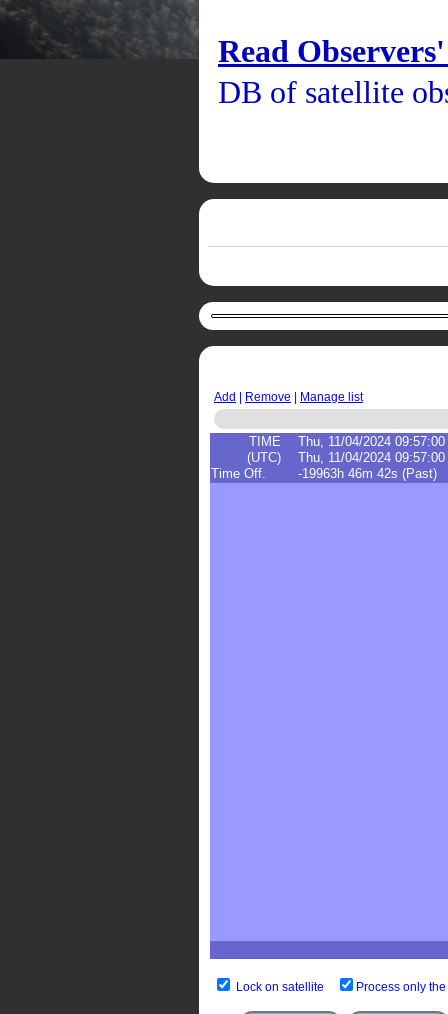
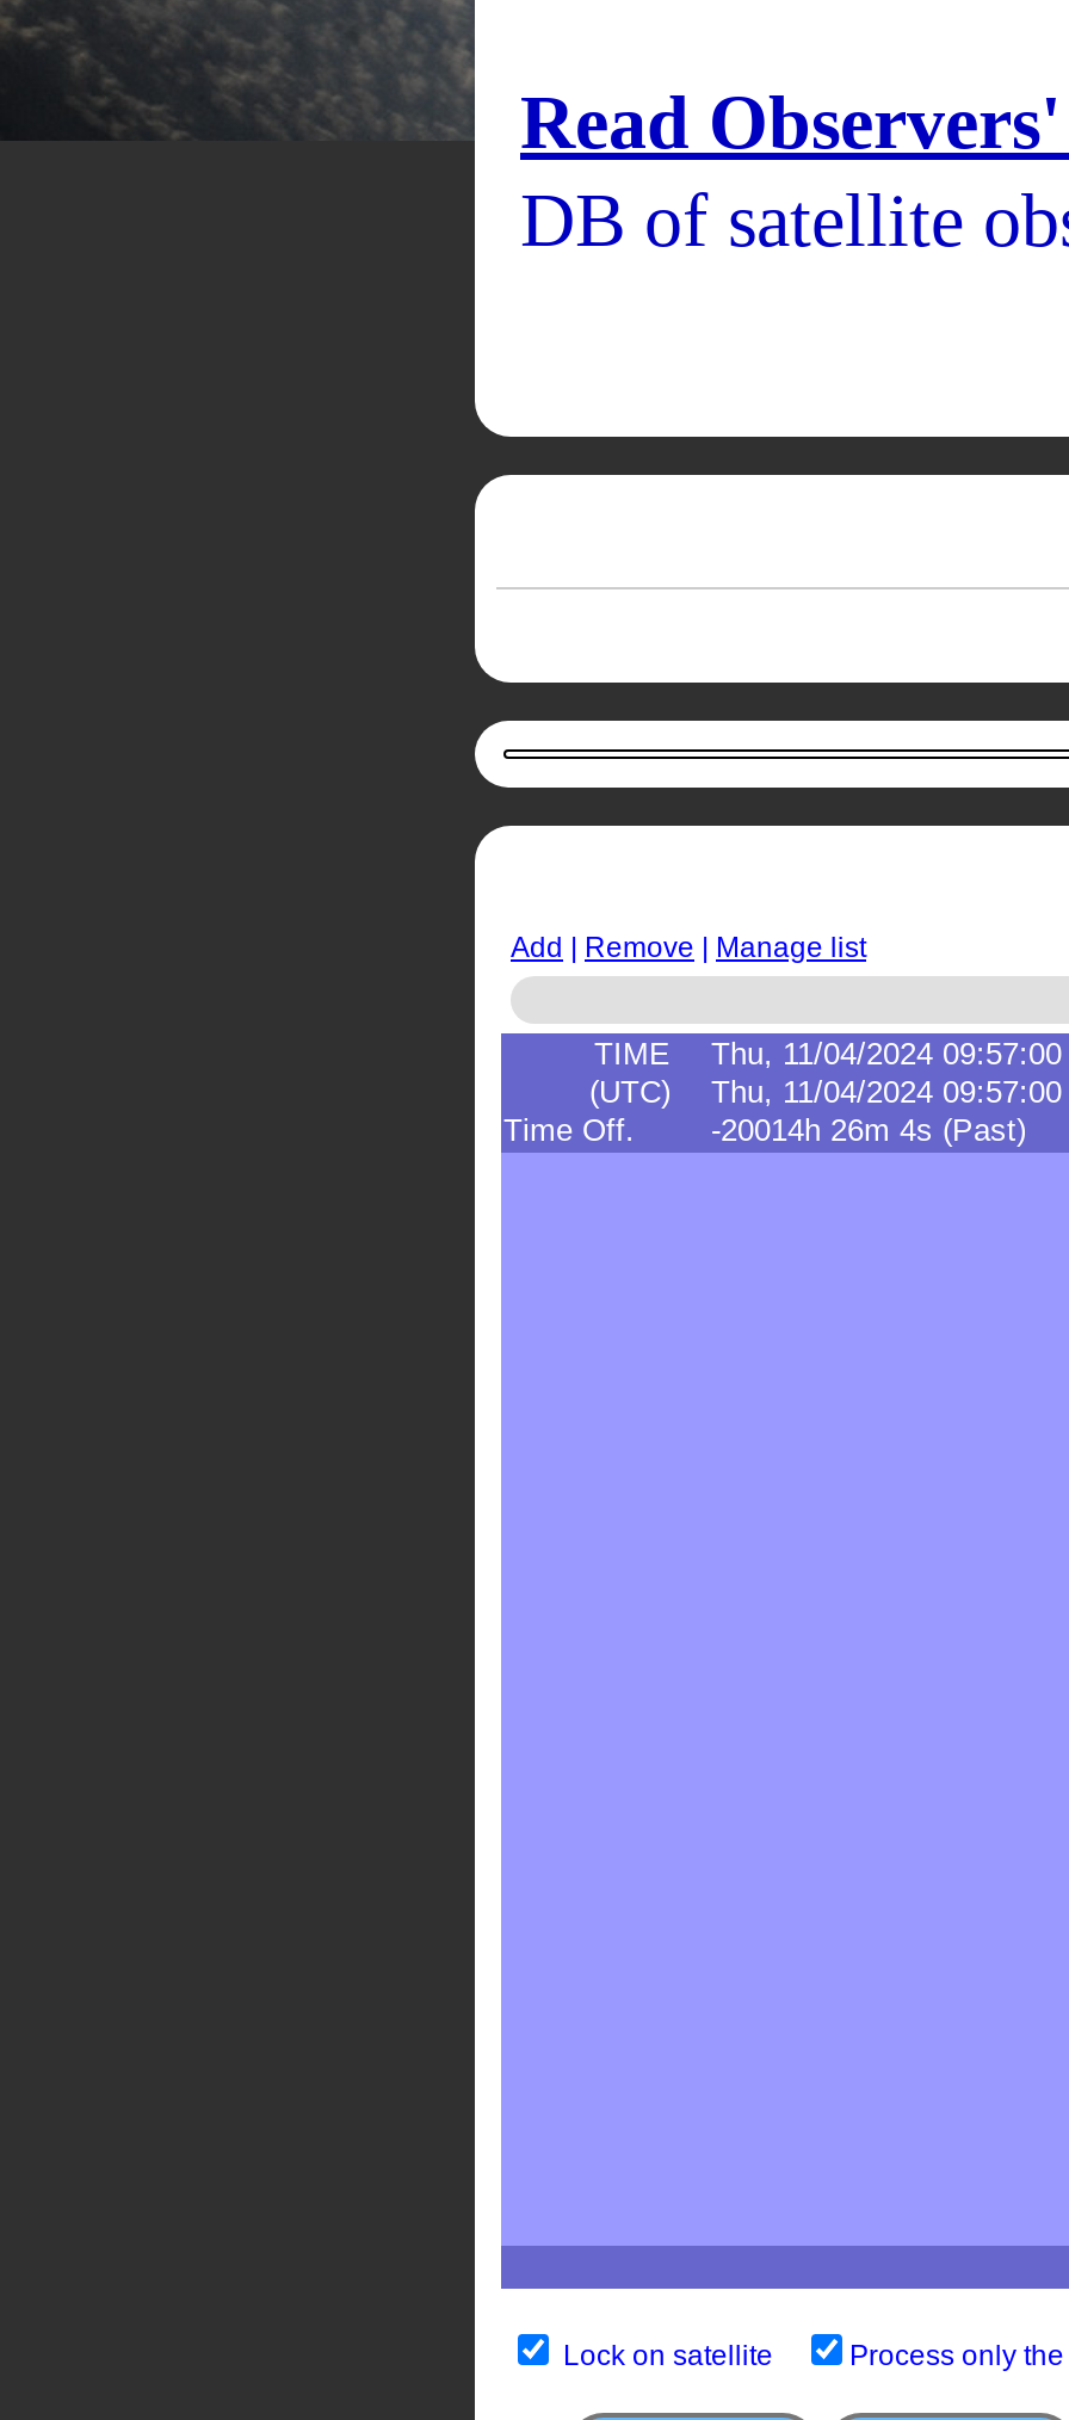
[298,466,437,481] -19963h 46m 42s (Past) -> [711,1112,1026,1148] -20014h 26m 4s (Past)

